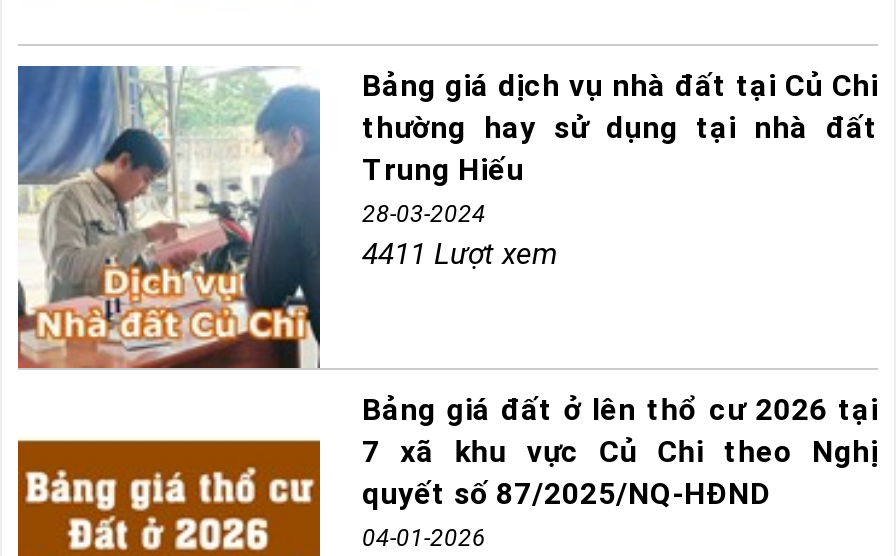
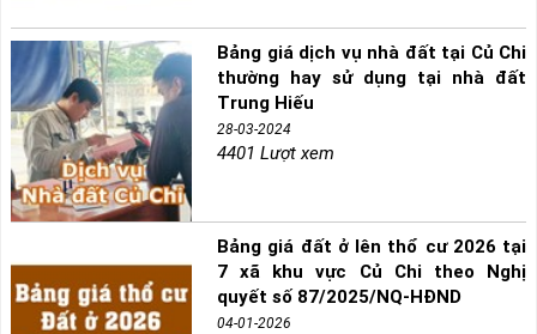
[362,236,558,272] 4411 Lượt xem -> [217,143,334,164] 4401 Lượt xem

